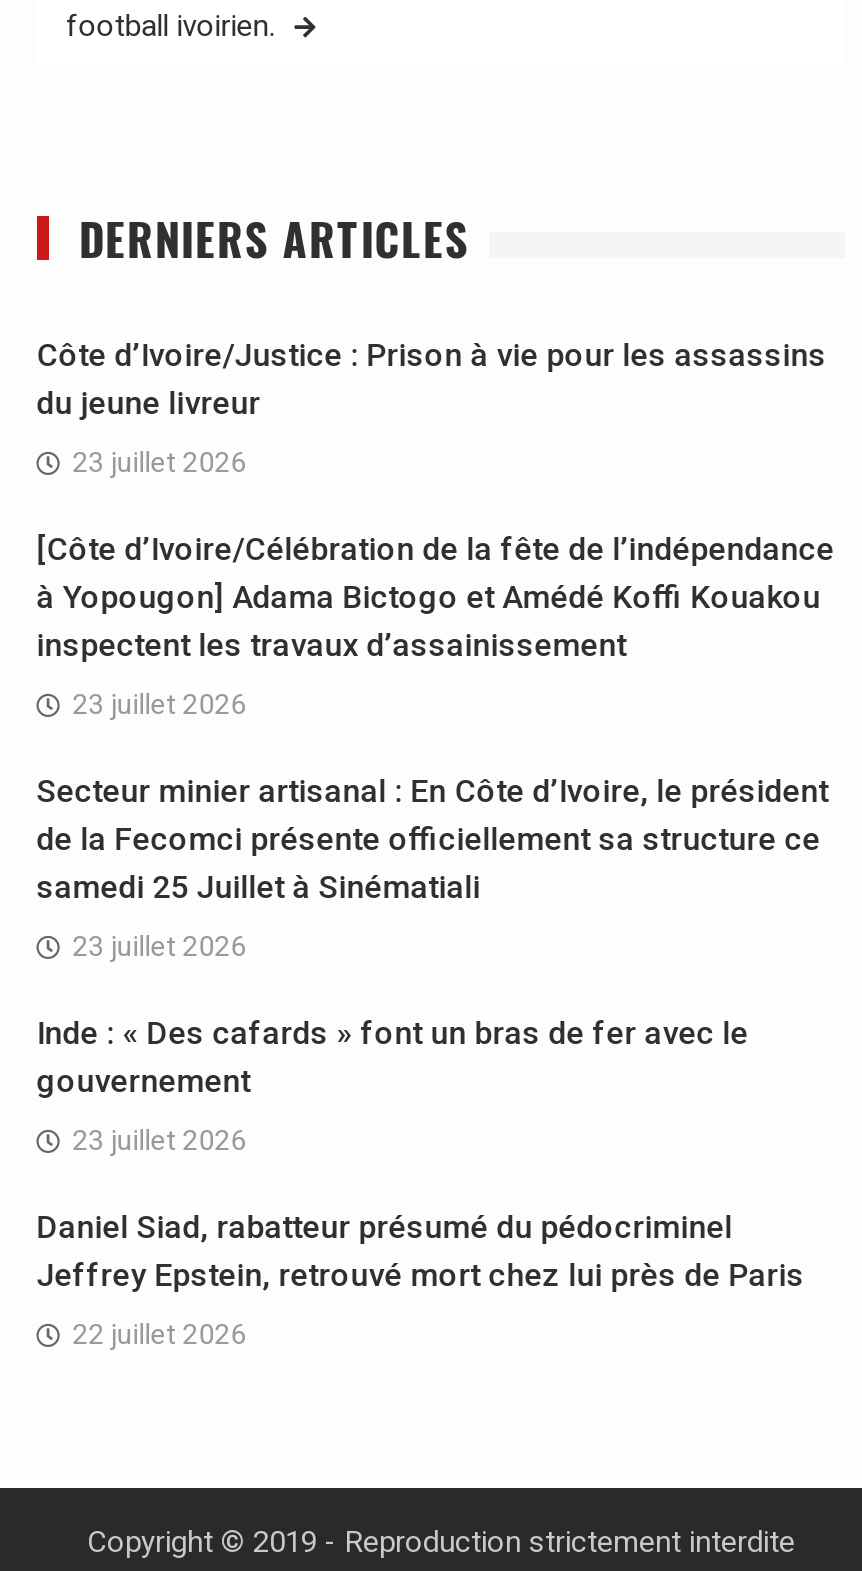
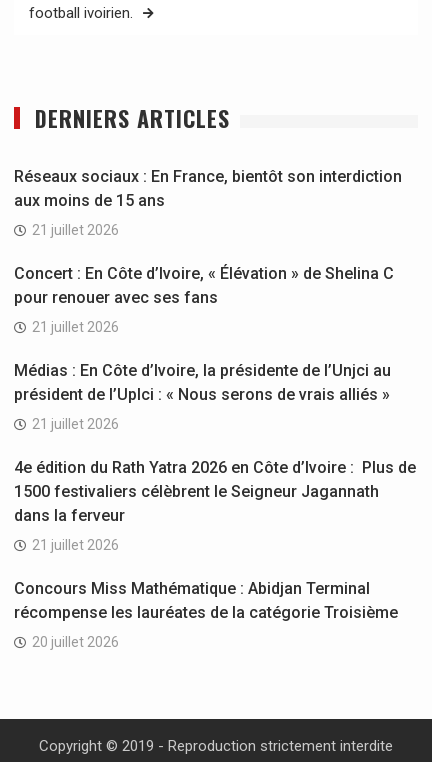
[36,335,826,421] Côte d’Ivoire/Justice : Prison à vie pour les assassins | du jeune livreur -> [14,167,402,210] Réseaux sociaux : En France, bientôt son interdiction | aux moins de 15 ans
[72,445,246,477] 23 juillet 2026 -> [32,222,119,238] 21 juillet 2026
[36,529,834,663] [Côte d’Ivoire/Célébration de la fête de l’indépendance | à Yopougon] Adama Bictogo et Amédé Koffi Kouakou | inspectent les travaux d’assainissement -> [14,264,394,307] Concert : En Côte d’Ivoire, « Élévation » de Shelina C | pour renouer avec ses fans
[72,687,246,719] 23 juillet 2026 -> [32,319,119,335] 21 juillet 2026
[36,771,828,905] Secteur minier artisanal : En Côte d’Ivoire, le président | de la Fecomci présente officiellement sa structure ce | samedi 25 Juillet à Sinématiali -> [14,361,391,404] Médias : En Côte d’Ivoire, la présidente de l’Unjci au | président de l’Uplci : « Nous serons de vrais alliés »
[72,929,246,961] 23 juillet 2026 -> [32,416,119,432] 21 juillet 2026
[36,1013,748,1099] Inde : « Des cafards » font un bras de fer avec le | gouvernement -> [14,458,416,525] 4e édition du Rath Yatra 2026 en Côte d’Ivoire : Plus de | 1500 festivaliers célèbrent le Seigneur Jagannath | dans la ferveur
[72,1123,246,1155] 23 juillet 2026 -> [32,537,119,553] 21 juillet 2026
[36,1207,804,1293] Daniel Siad, rabatteur présumé du pédocriminel | Jeffrey Epstein, retrouvé mort chez lui près de Paris -> [14,579,402,622] Concours Miss Mathématique : Abidjan Terminal | récompense les lauréates de la catégorie Troisième
[72,1317,246,1349] 22 juillet 2026 -> [32,634,119,650] 20 juillet 2026

